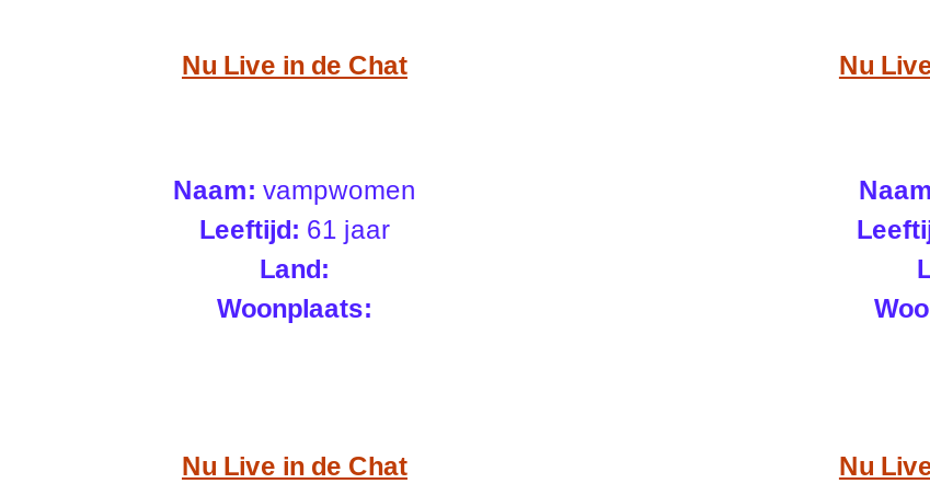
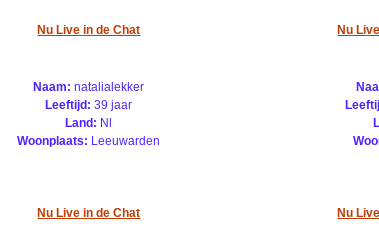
[173,176,416,325] Naam: vampwomen | Leeftijd: 61 jaar | Land: | Woonplaats: -> [17,80,160,148] Naam: natalialekker | Leeftijd: 39 jaar | Land: Nl | Woonplaats: Leeuwarden

